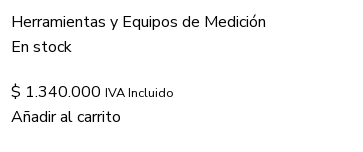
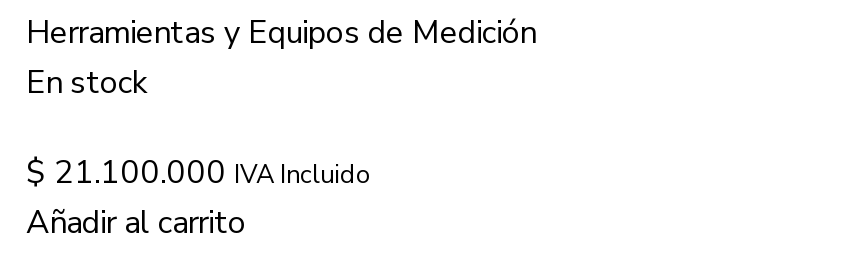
[11,81,174,103] $1.340.000 IVA Incluido -> [26,150,372,194] $21.100.000 IVA Incluido

